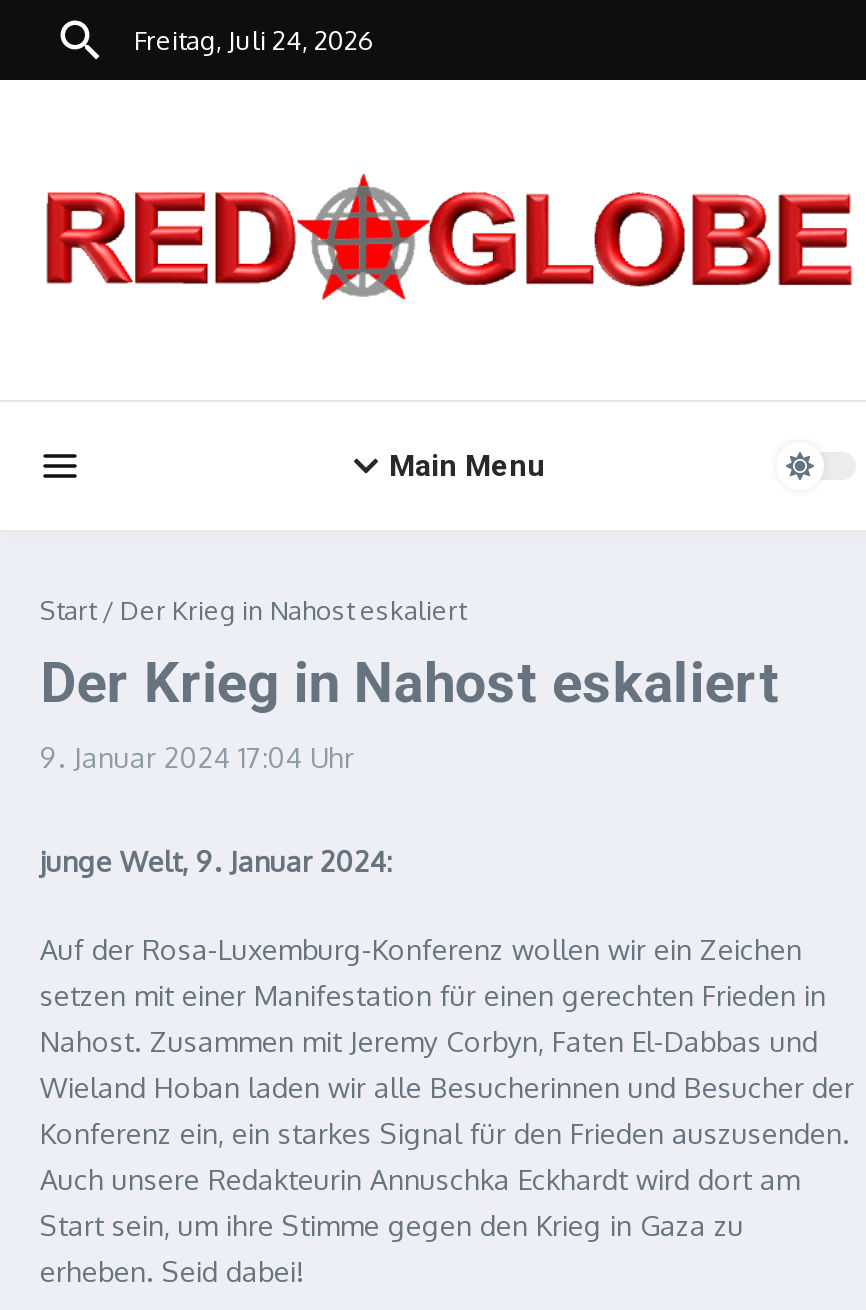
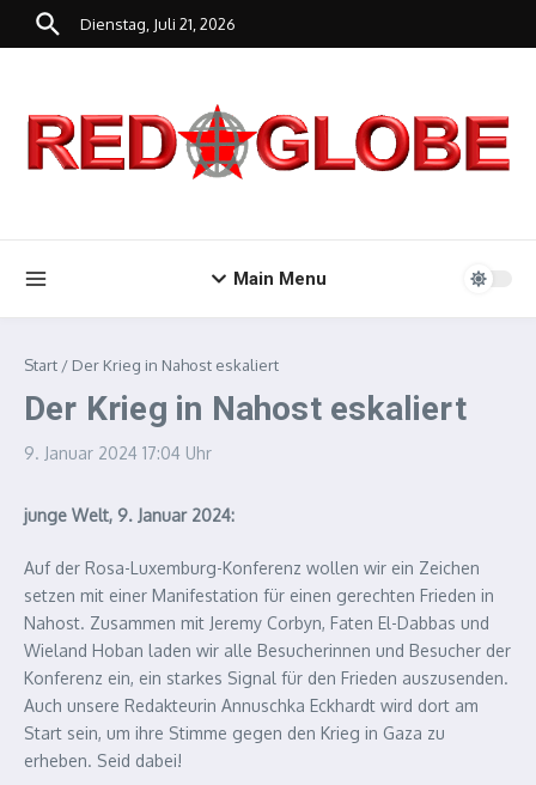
[134,23,374,55] Freitag, Juli 24, 2026 -> [80,14,236,33] Dienstag, Juli 21, 2026

